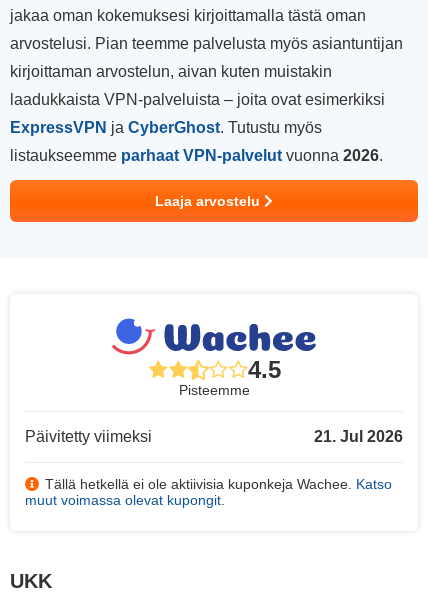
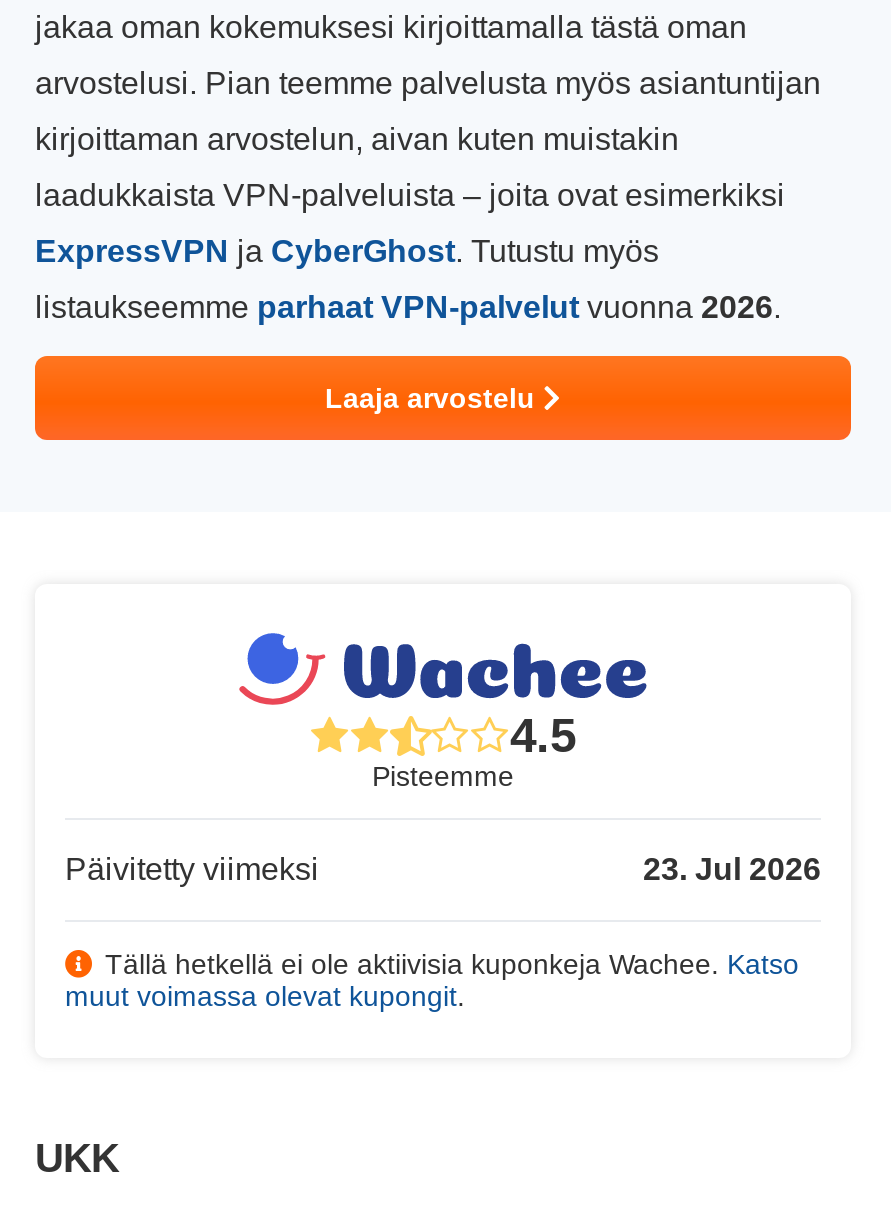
[314,428,403,445] 21. Jul 2026 -> [643,852,821,886] 23. Jul 2026

